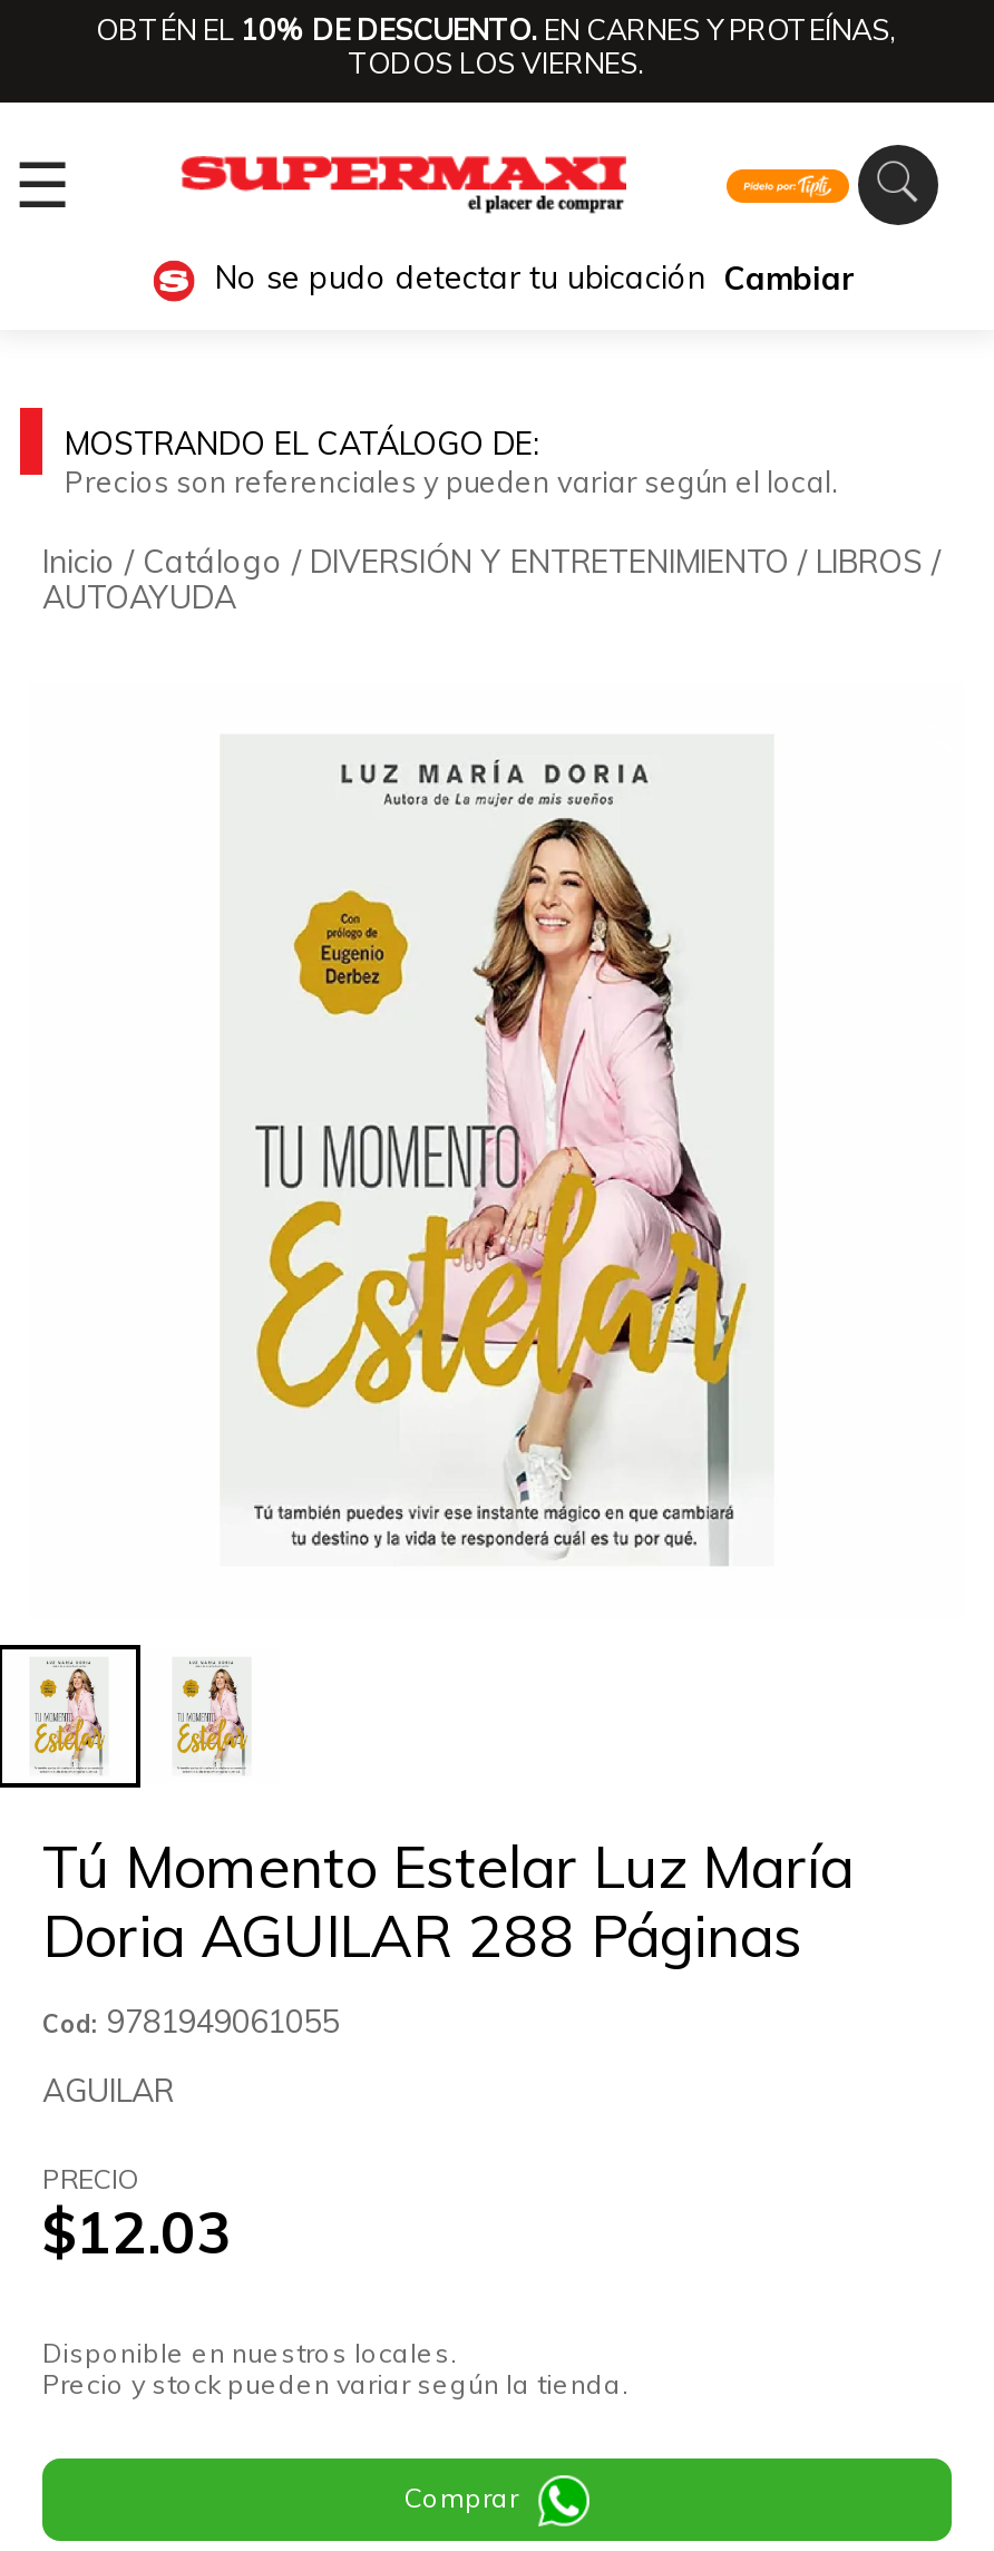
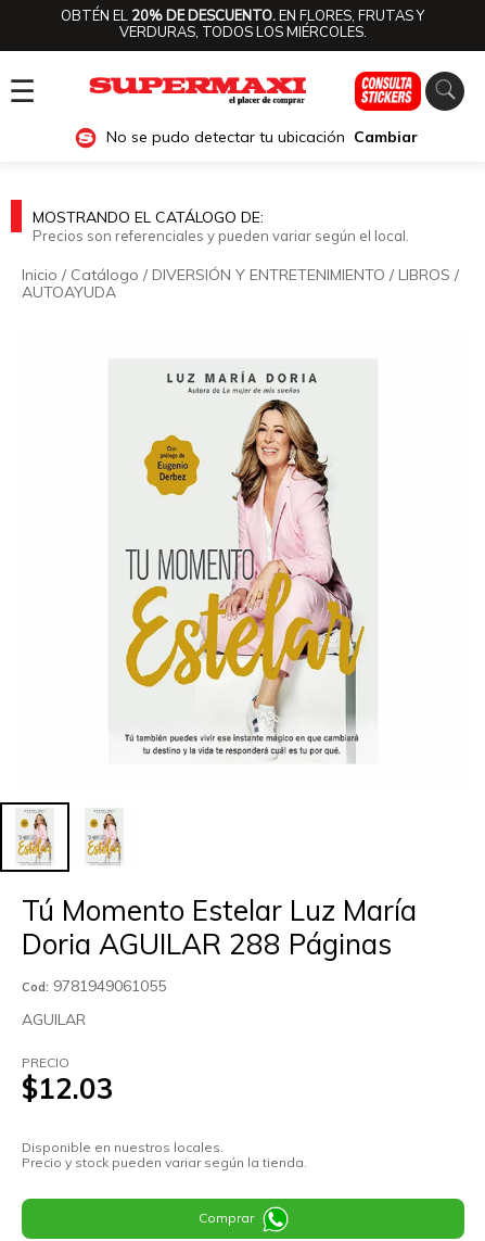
[96,11,896,85] OBTÉN EL 10% DE DESCUENTO. EN CARNES Y PROTEÍNAS, | TODOS LOS VIERNES. -> [61,7,424,42] OBTÉN EL 20% DE DESCUENTO. EN FLORES, FRUTAS Y | VERDURAS, TODOS LOS MIÉRCOLES.
[724,145,952,225] [image] -> [354,71,465,112] [image]

